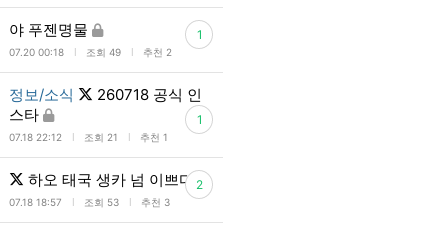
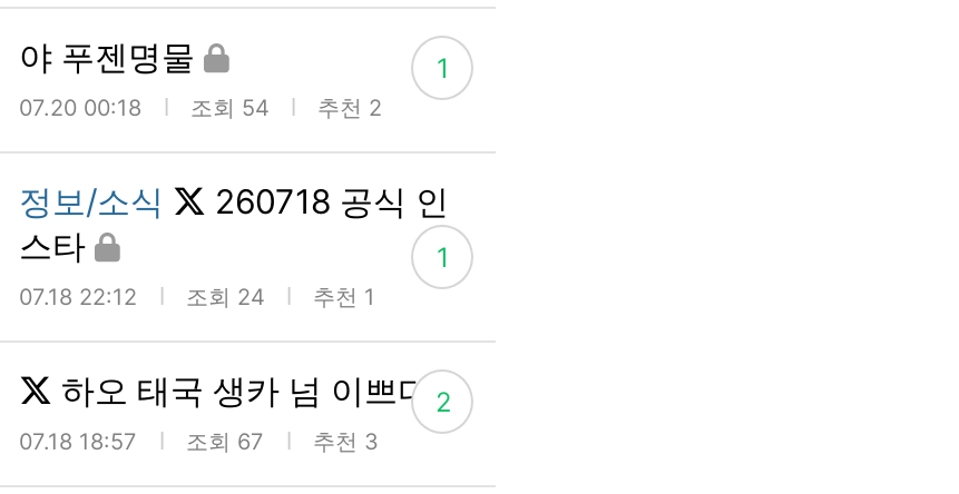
[9,46,172,58] 07.20 00:18 조회 49 추천 2 -> [19,93,382,120] 07.20 00:18 조회 54 추천 2
[9,131,168,143] 07.18 22:12 조회 21 추천 1 -> [19,283,375,309] 07.18 22:12 조회 24 추천 1
[9,196,170,208] 07.18 18:57 조회 53 추천 3 -> [19,427,378,454] 07.18 18:57 조회 67 추천 3

